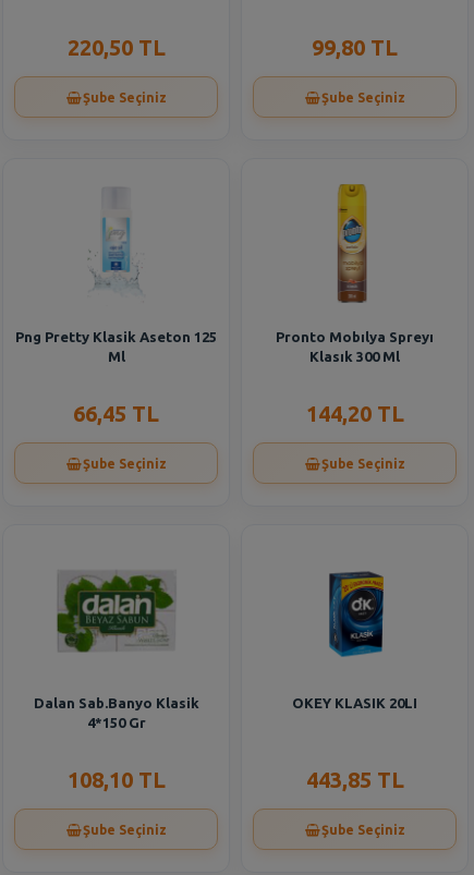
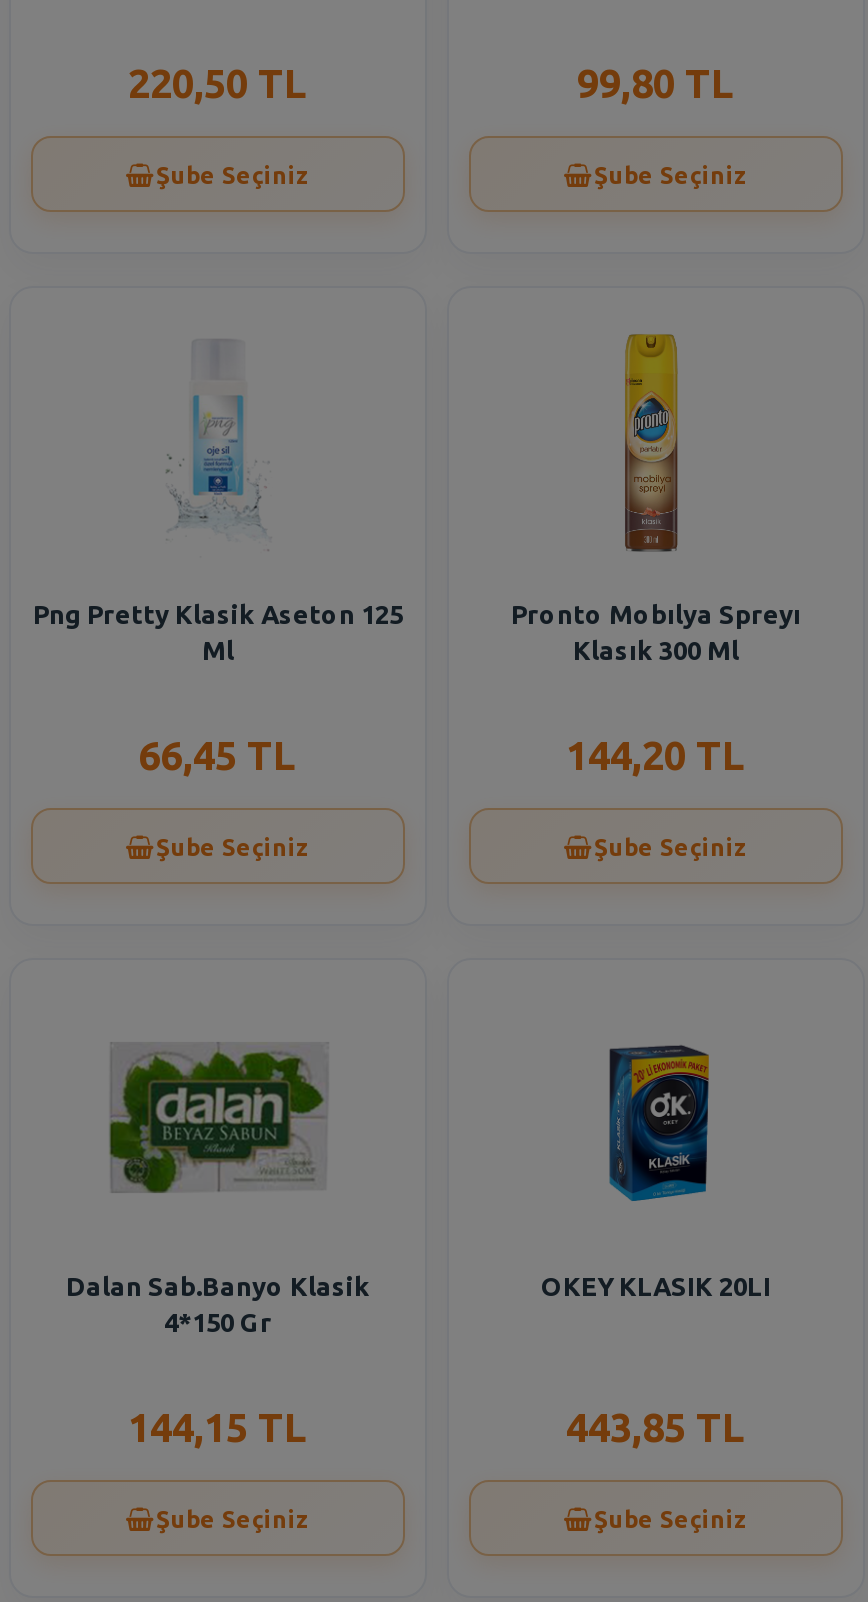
[67,767,165,792] 108,10 TL -> [128,1404,308,1450] 144,15 TL

